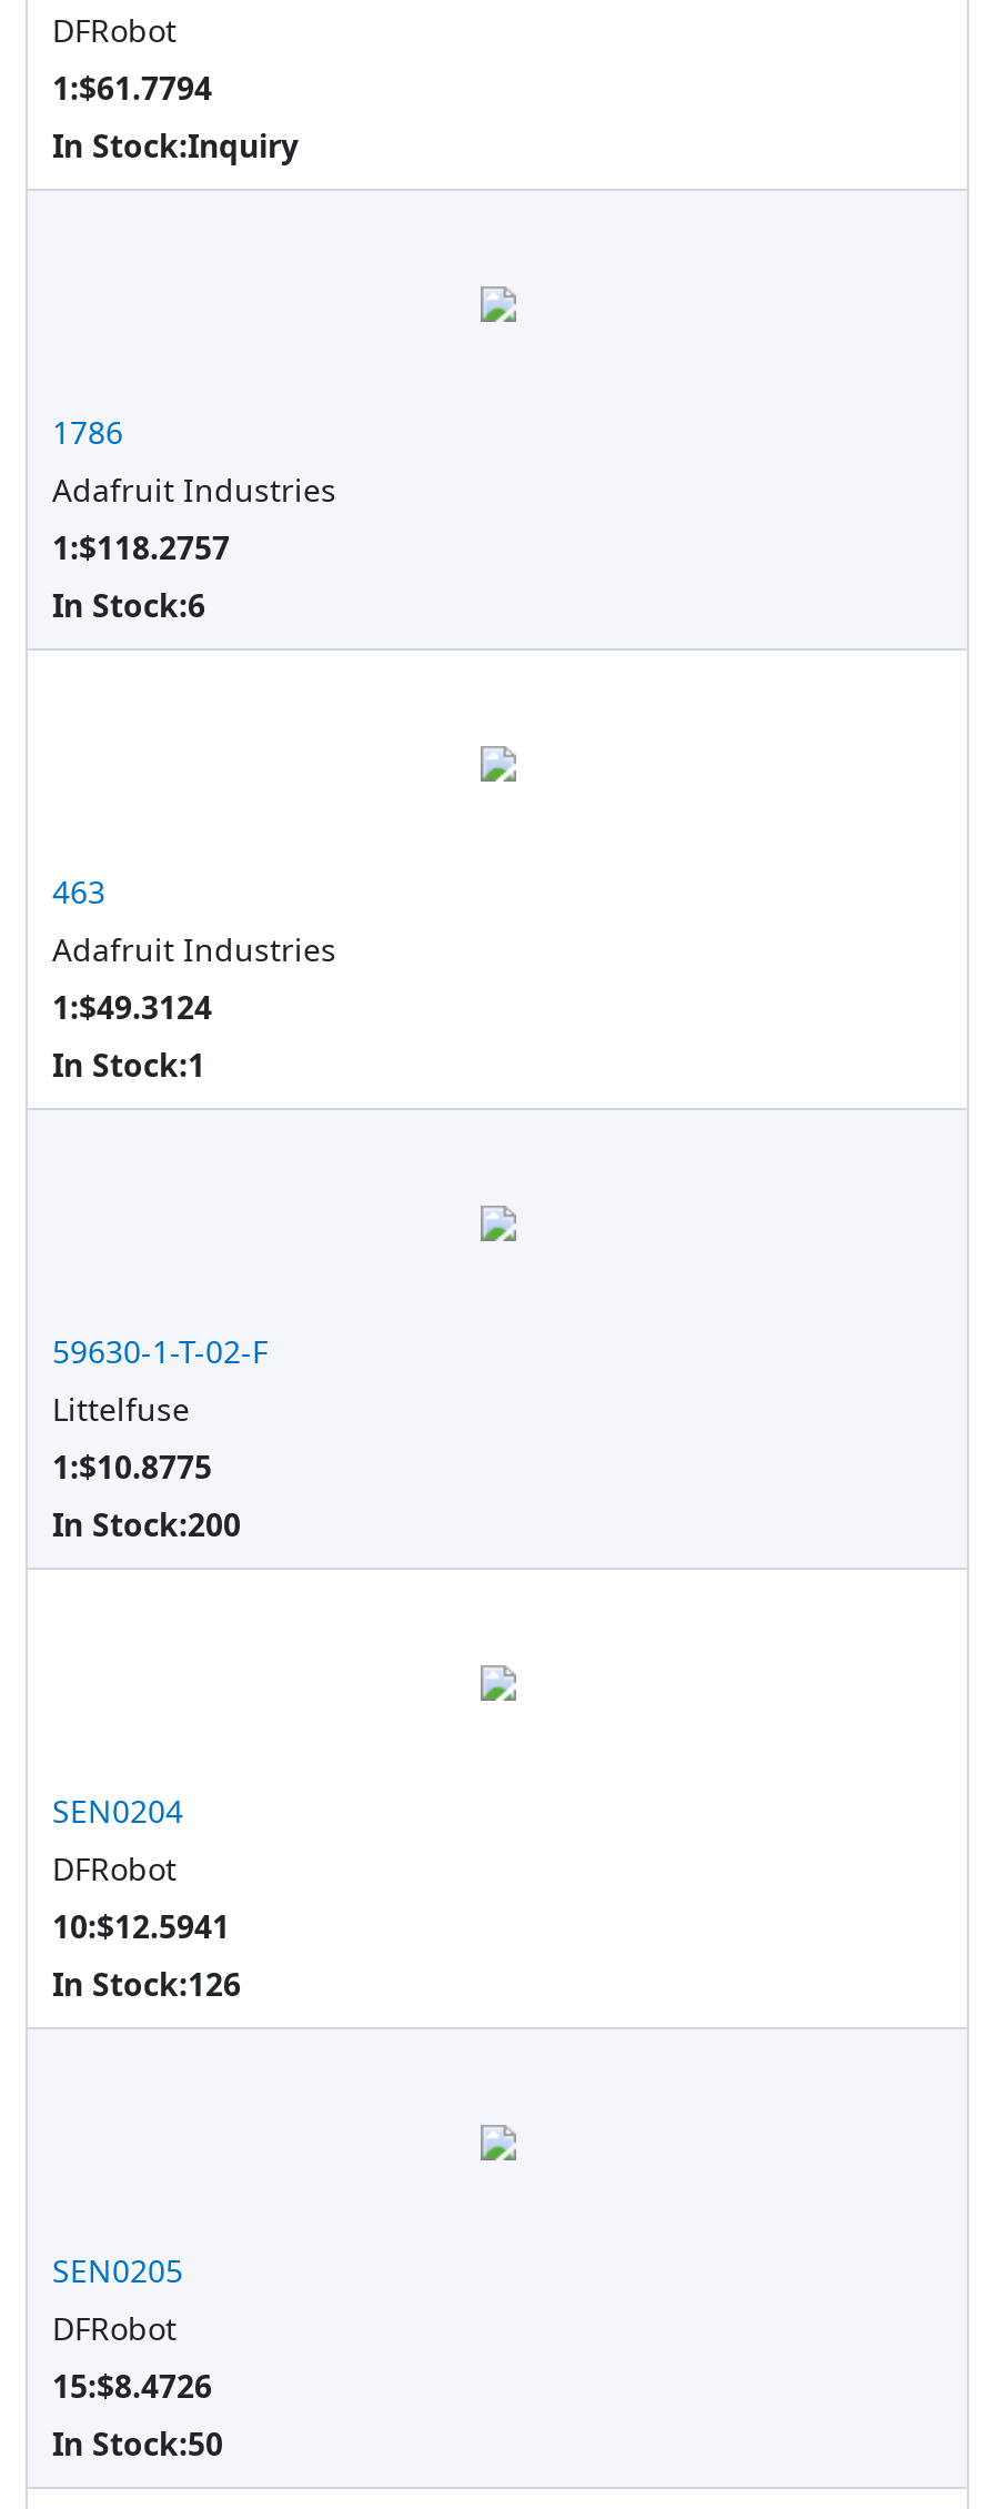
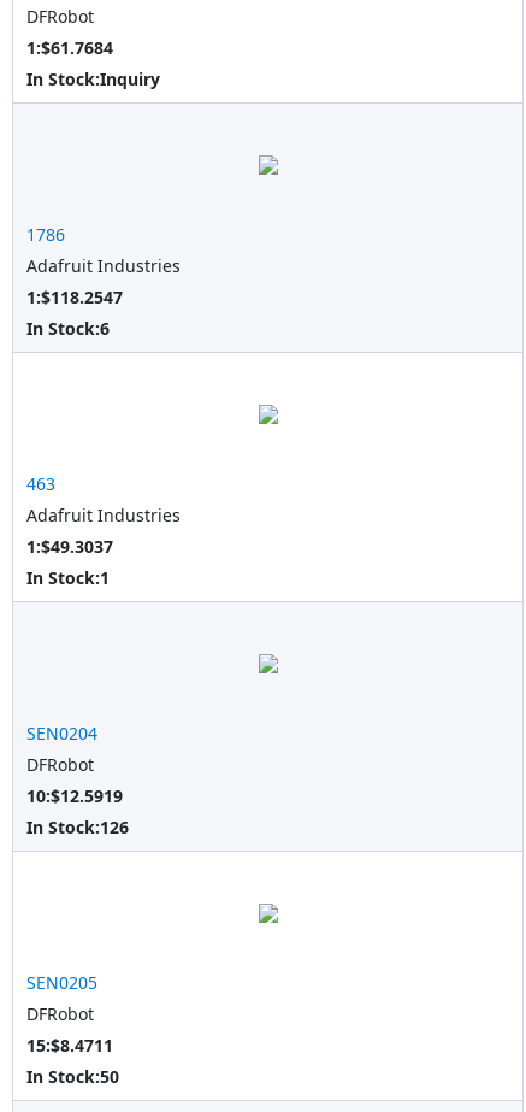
[52,67,212,109] 1:$61.7794 -> [26,36,113,59] 1:$61.7684
[52,527,230,569] 1:$118.2757 -> [26,286,123,309] 1:$118.2547
[52,986,212,1028] 1:$49.3124 -> [26,535,113,558] 1:$49.3037
[52,1330,268,1546] 59630-1-T-02-F | Littelfuse | 1:$10.8775 | In Stock:200 -> none
[52,1906,230,1948] 10:$12.5941 -> [26,785,123,807] 10:$12.5919
[52,2365,212,2407] 15:$8.4726 -> [26,1034,113,1057] 15:$8.4711

